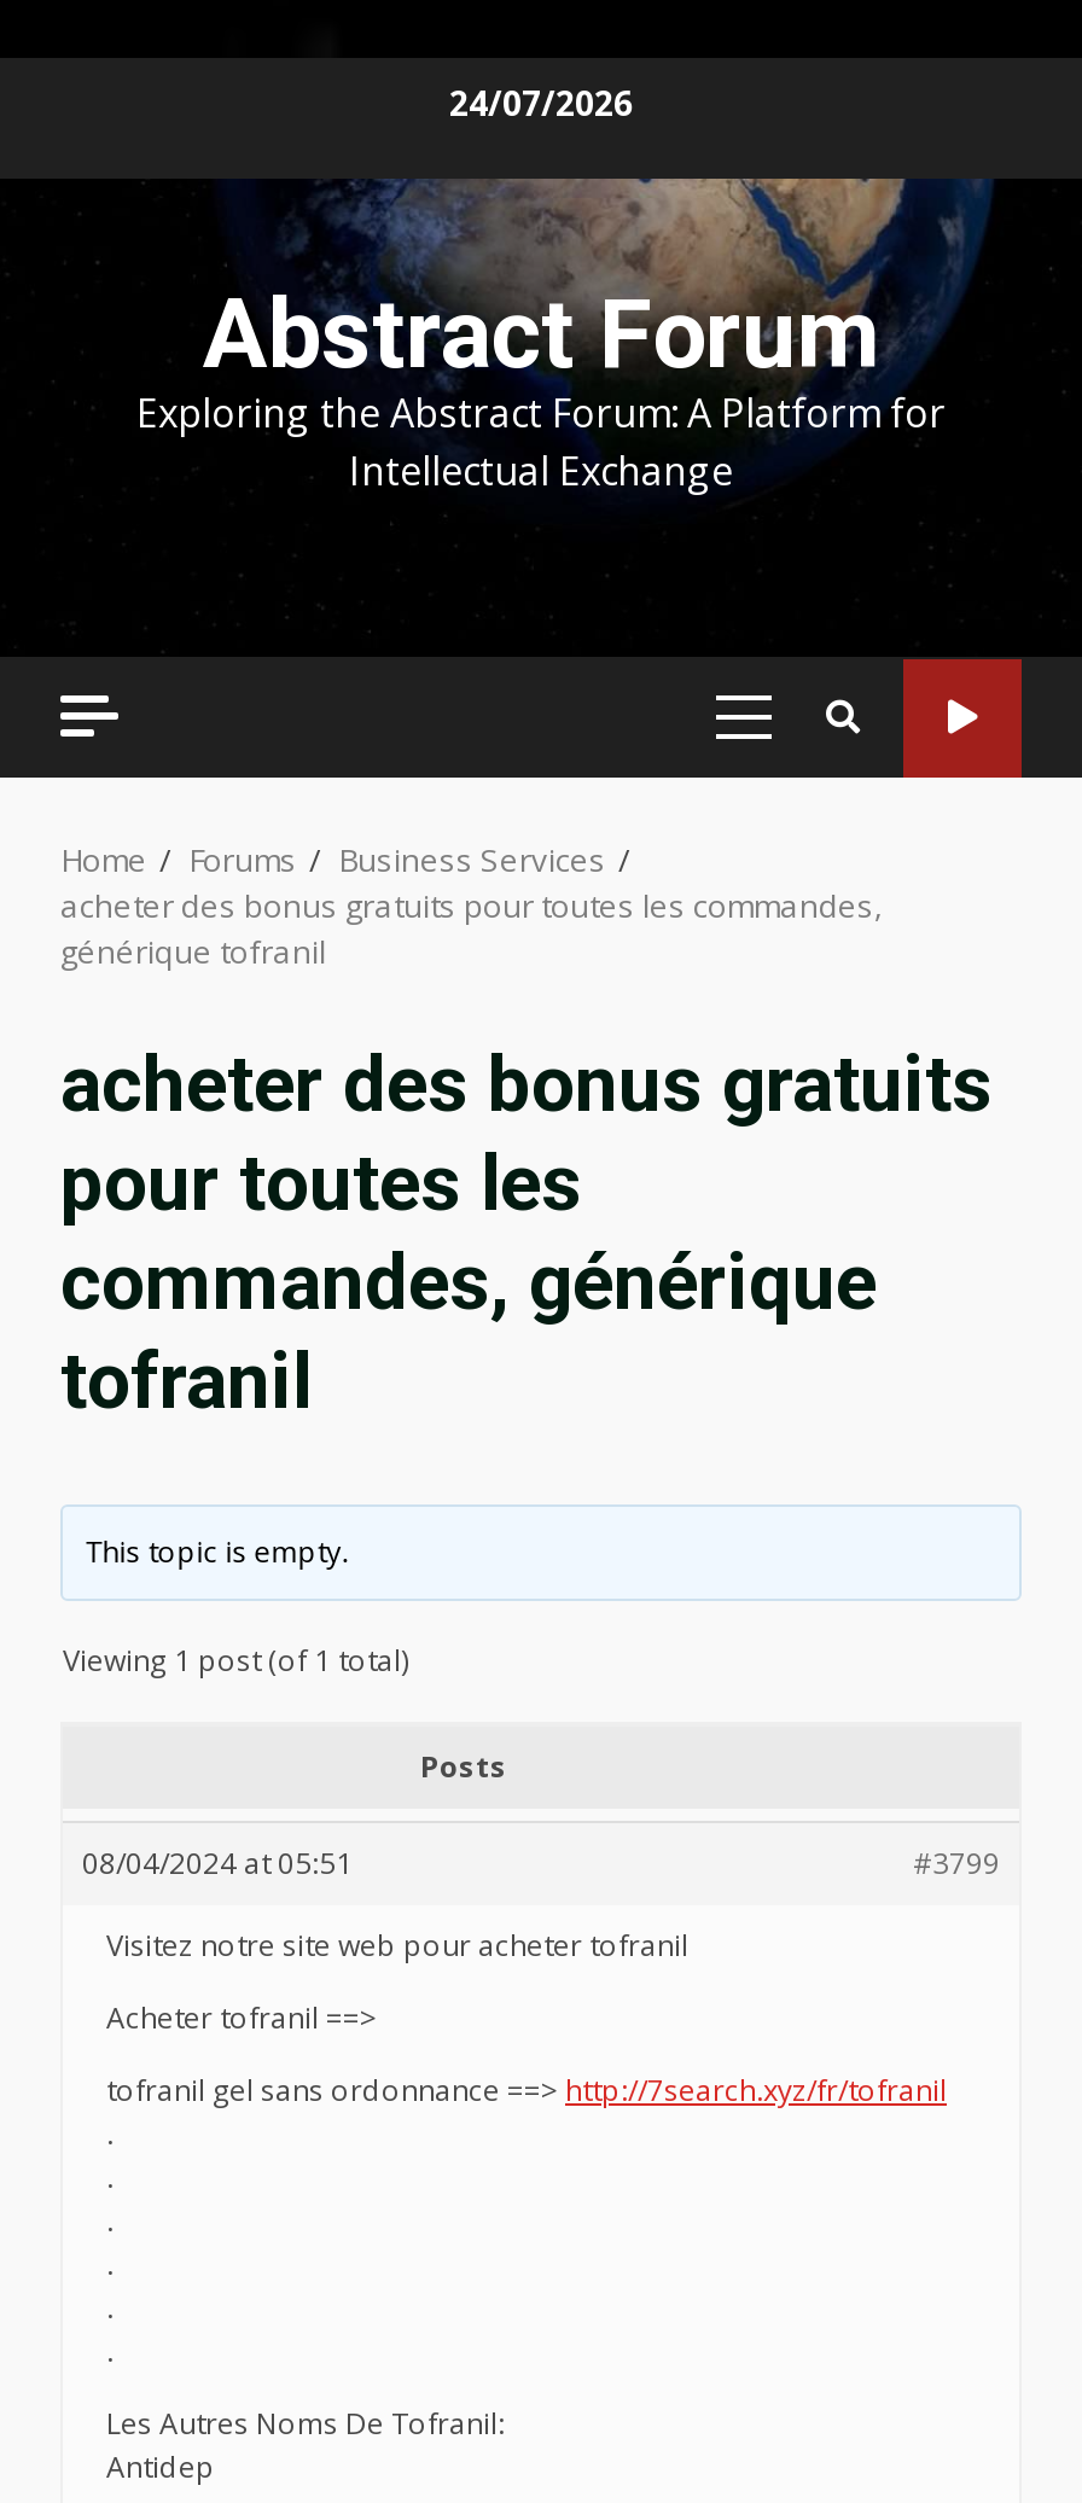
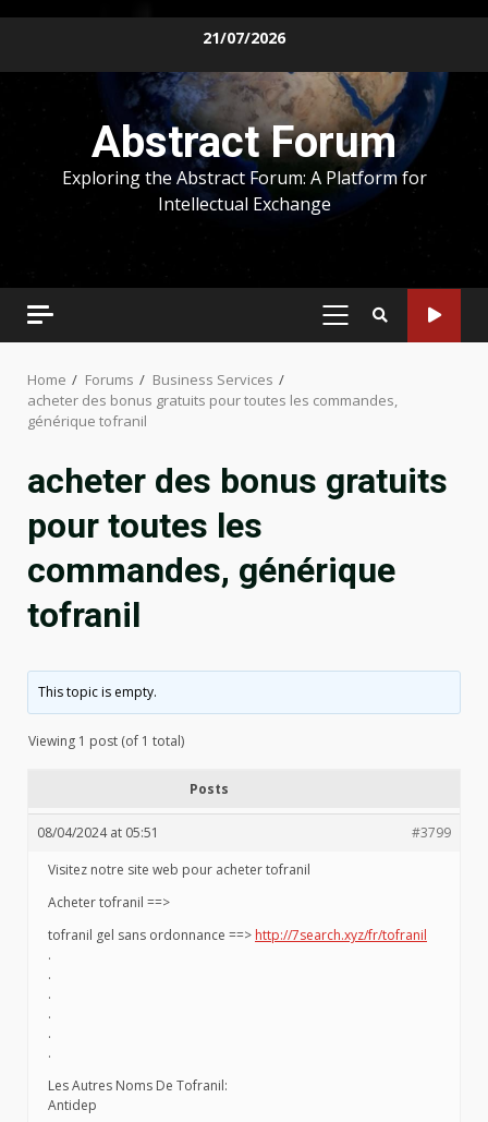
[449,78,633,124] 24/07/2026 -> [203,27,285,47] 21/07/2026

